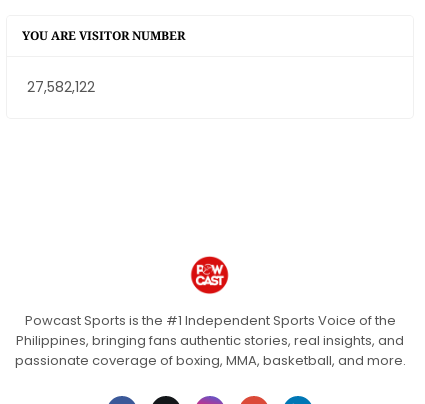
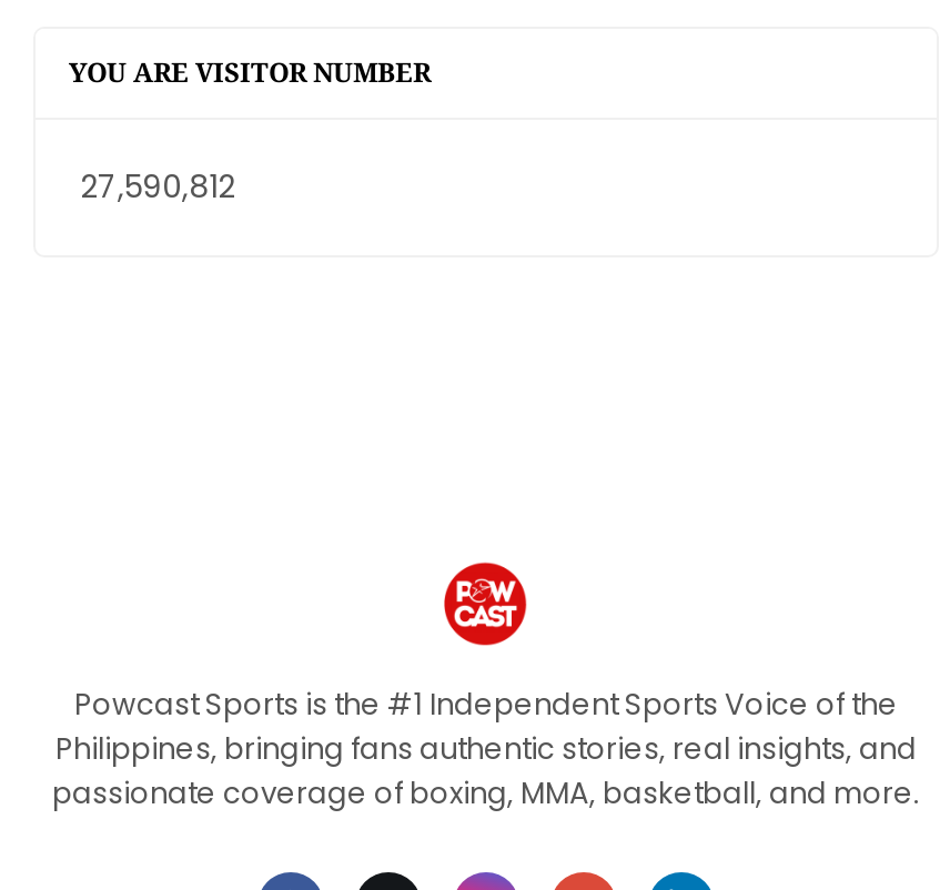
[27,77,95,97] 27,582,122 -> [80,165,235,210] 27,590,812

